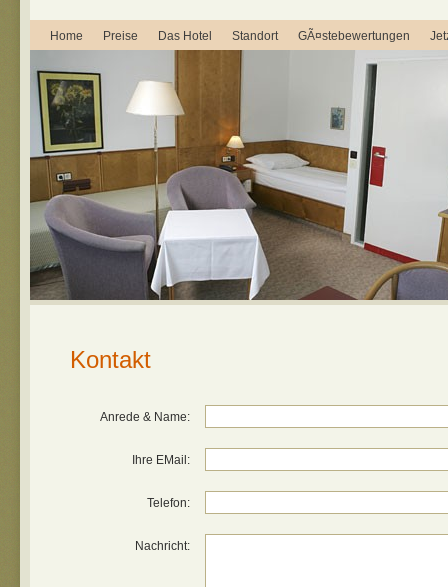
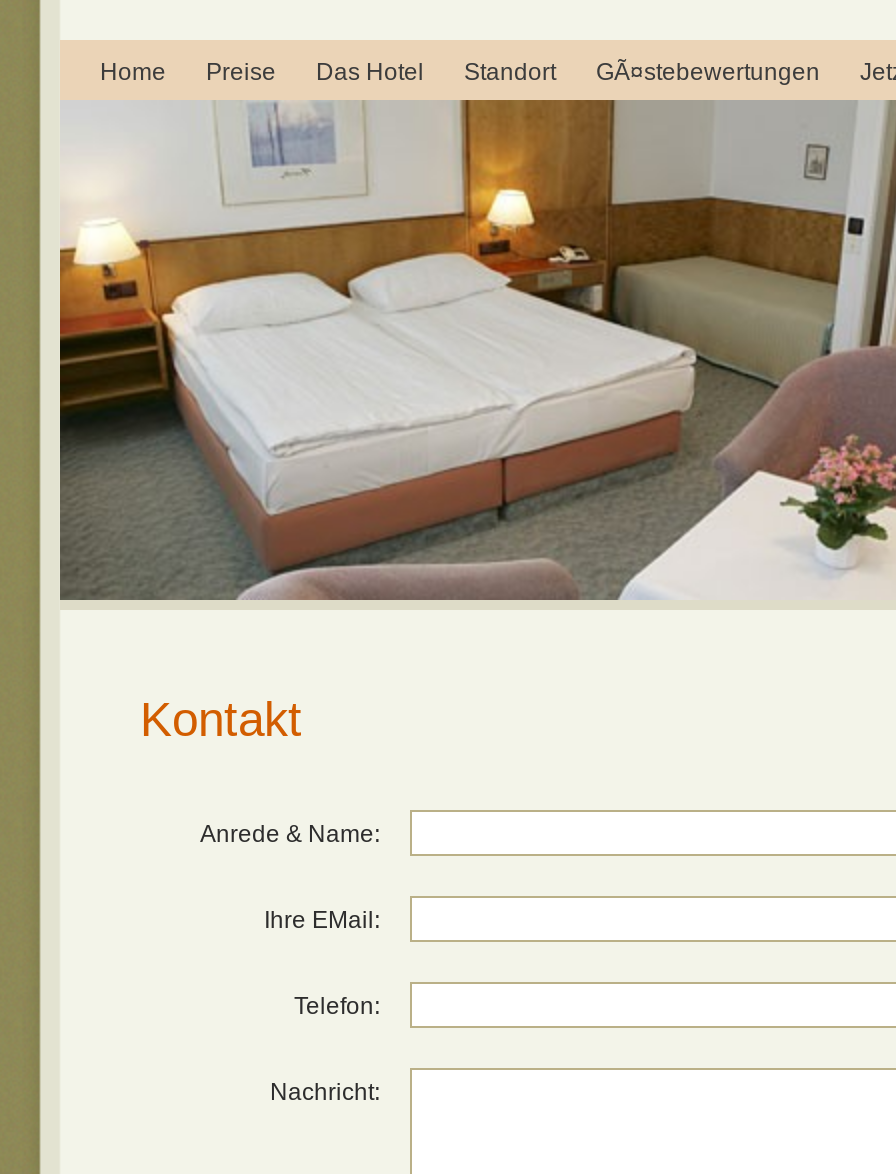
[30,49,445,301] [image] -> [58,98,890,600] [image]

